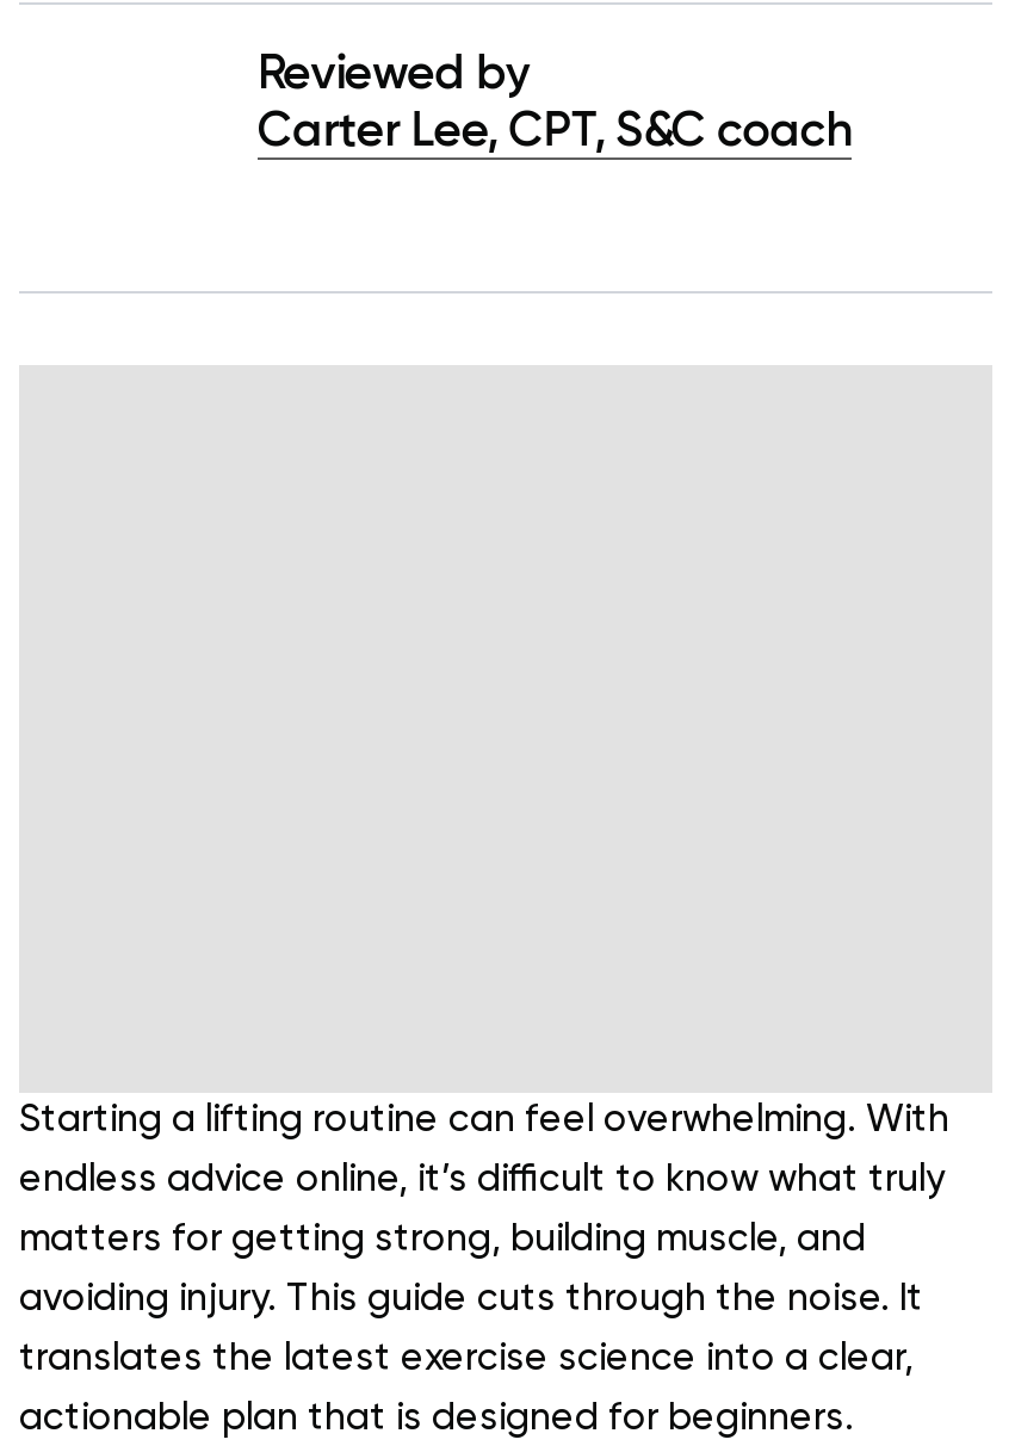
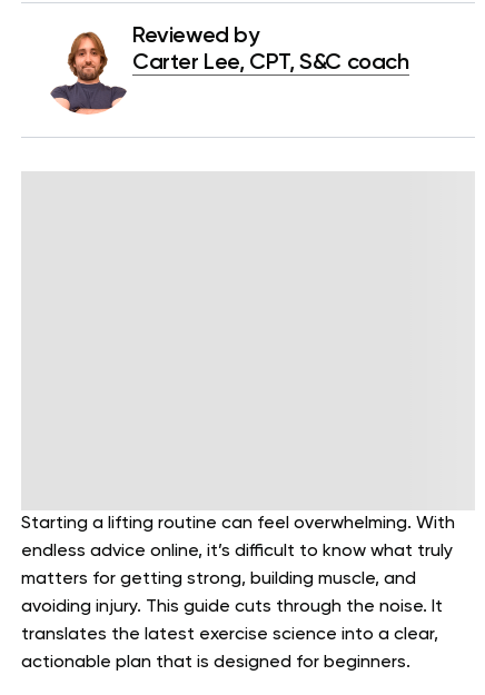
none -> [49,31,128,116] [image]

